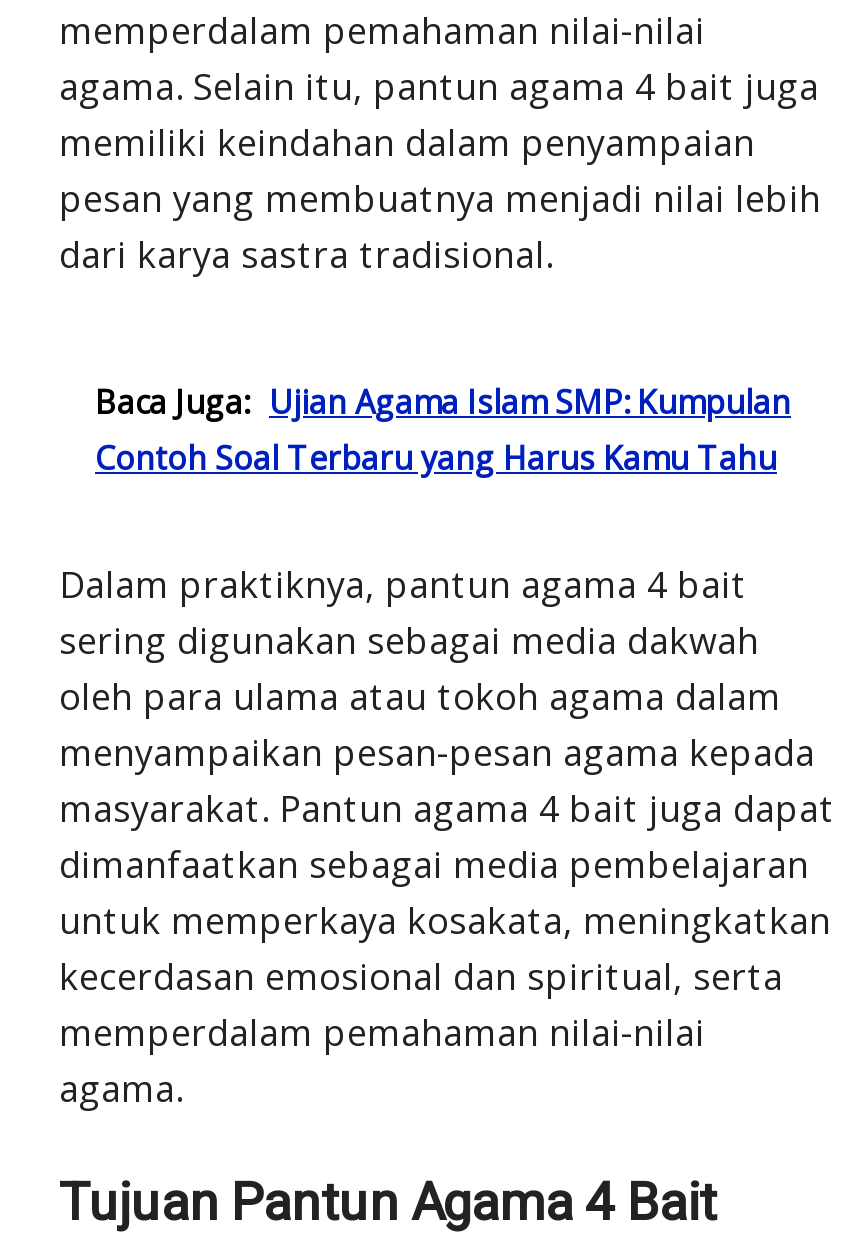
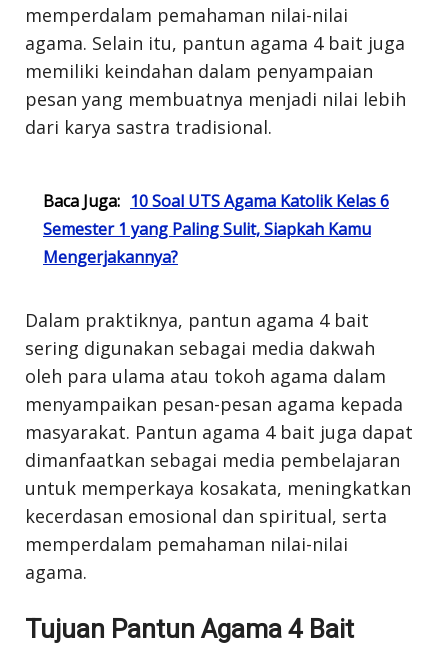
[95,379,791,479] Baca Juga: Ujian Agama Islam SMP: Kumpulan | Contoh Soal Terbaru yang Harus Kamu Tahu -> [43,190,389,268] Baca Juga: 10 Soal UTS Agama Katolik Kelas 6 | Semester 1 yang Paling Sulit, Siapkah Kamu | Mengerjakannya?

